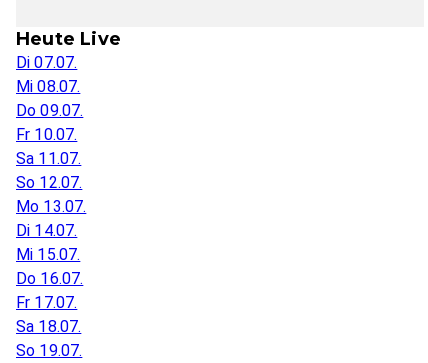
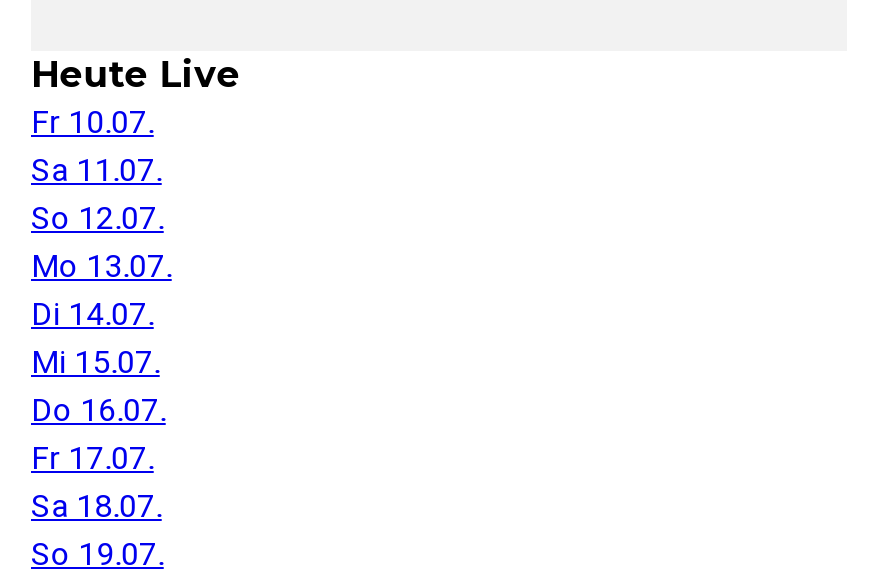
[16,53,83,120] Di 07.07. | Mi 08.07. | Do 09.07. -> none

